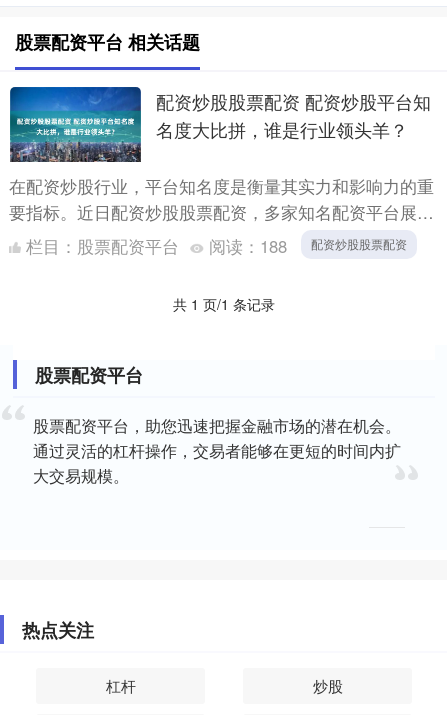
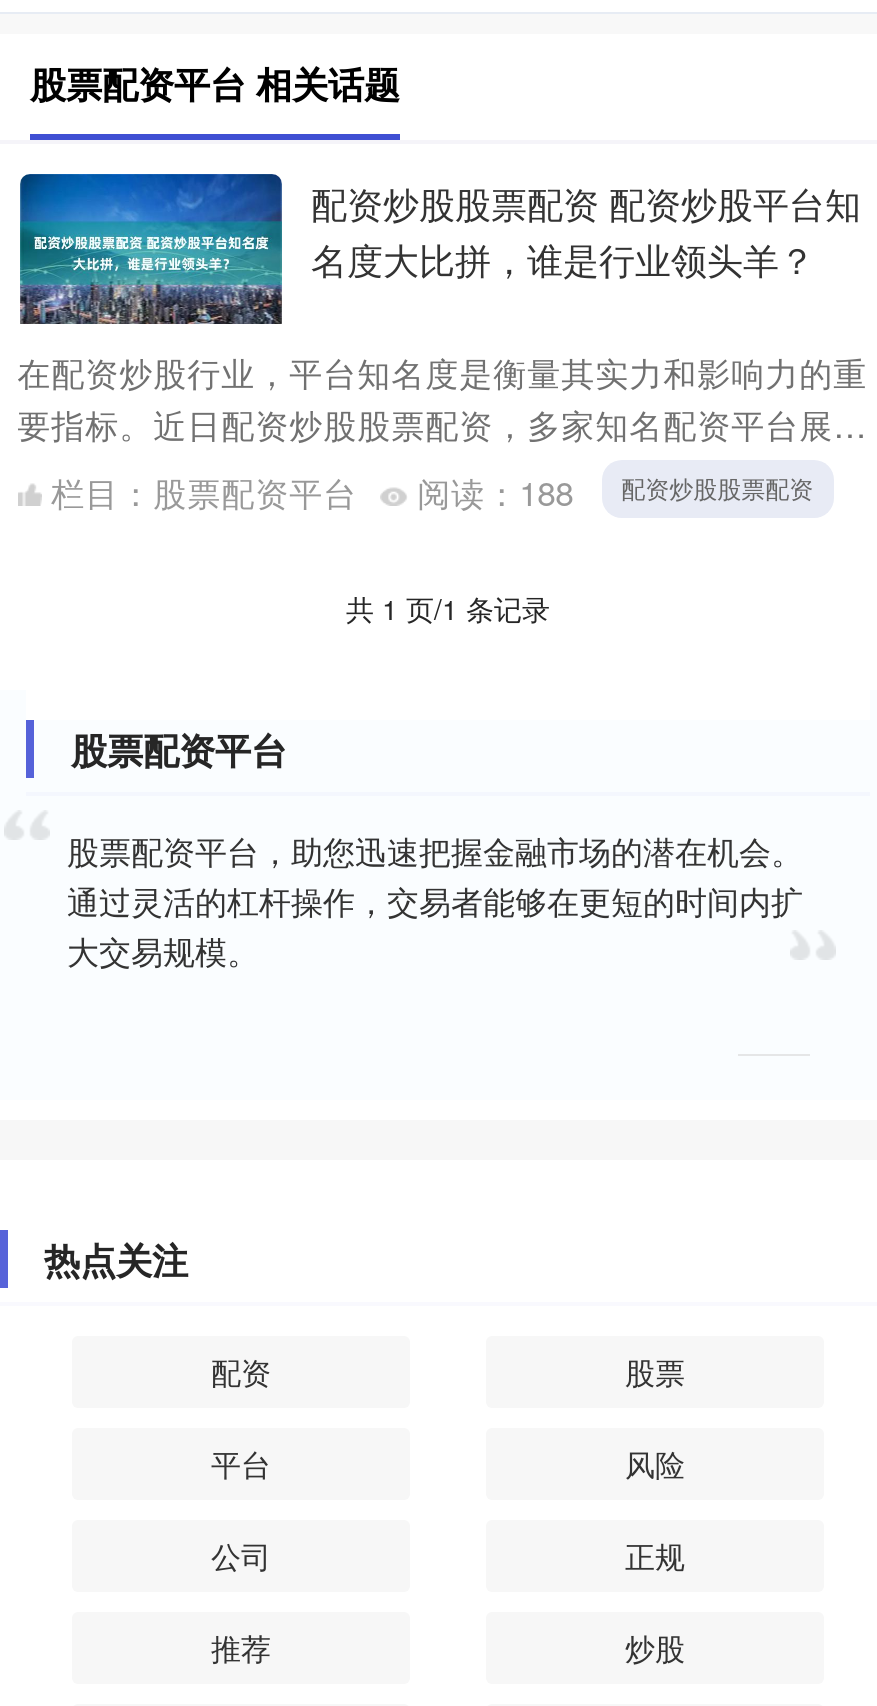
[105,675,135,696] 杠杆 -> [211,1350,685,1668] 配资 | 股票 | 平台 | 风险 | 公司 | 正规 | 推荐

